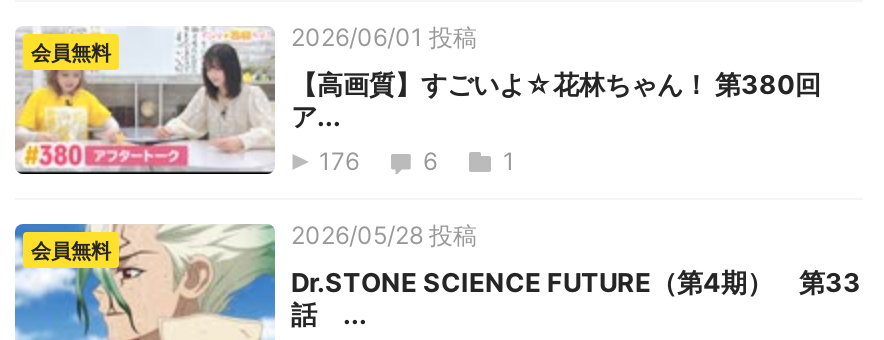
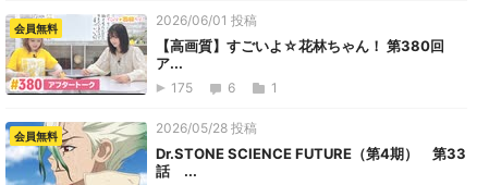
[319,146,359,176] 176 -> [171,79,193,96] 175

